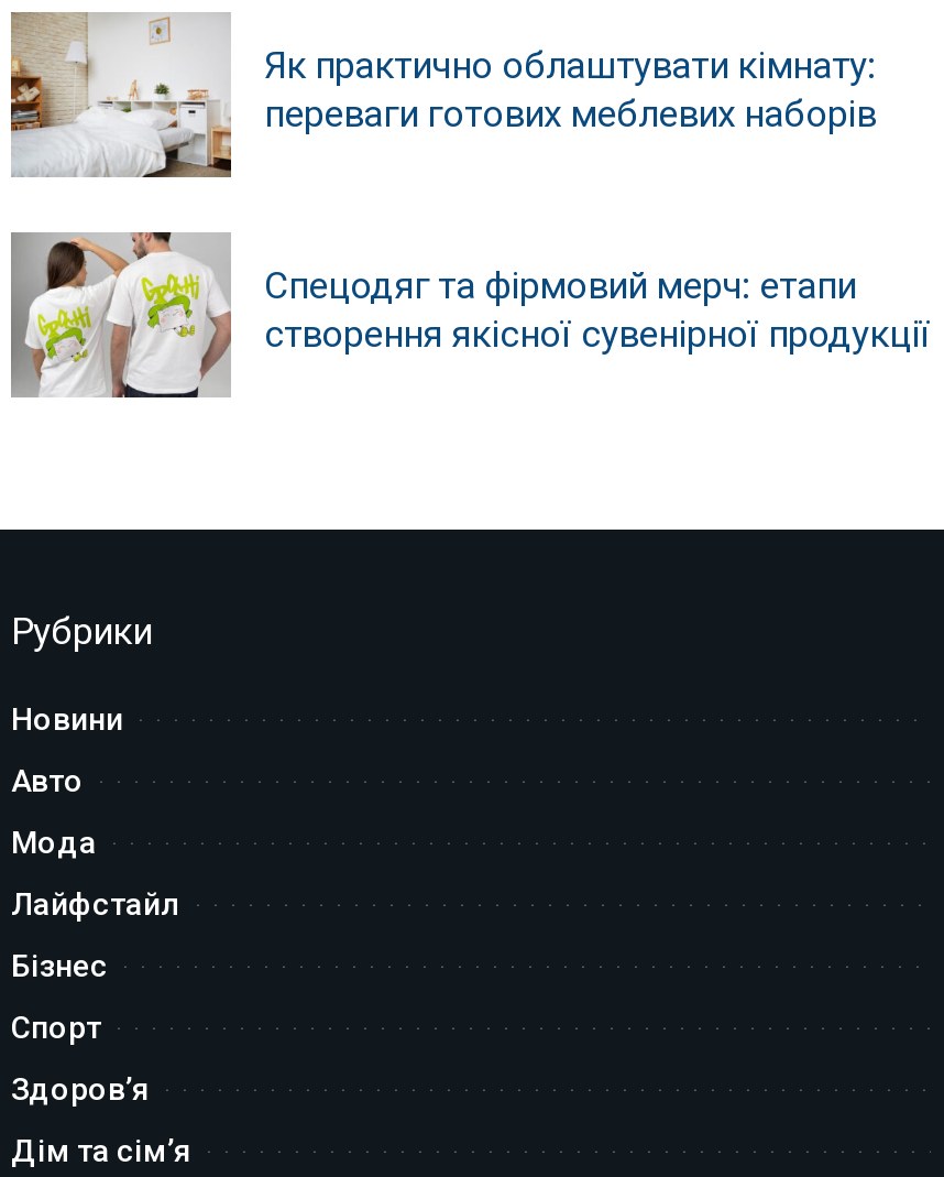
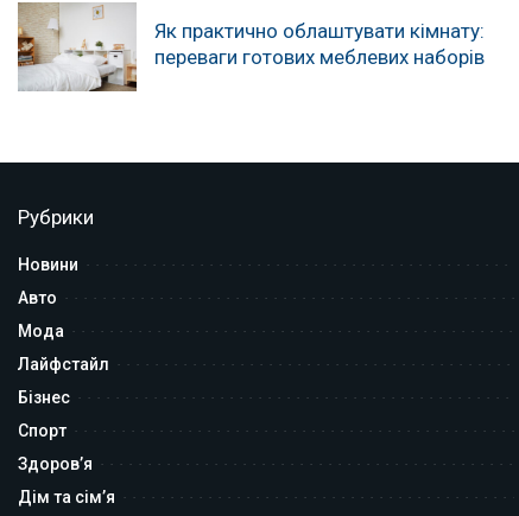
[11,230,931,400] [image] | Спецодяг та фірмовий мерч: етапи | створення якісної сувенірної продукції -> none

